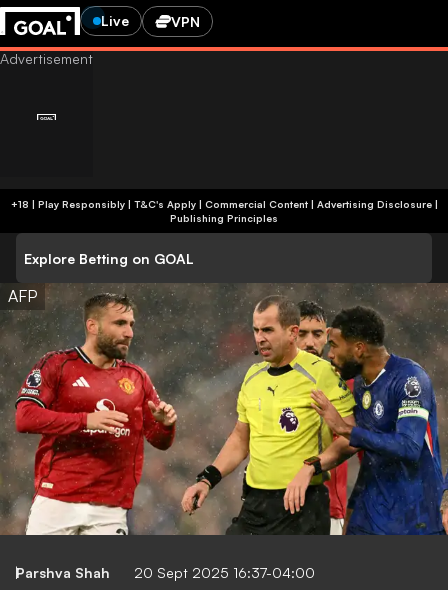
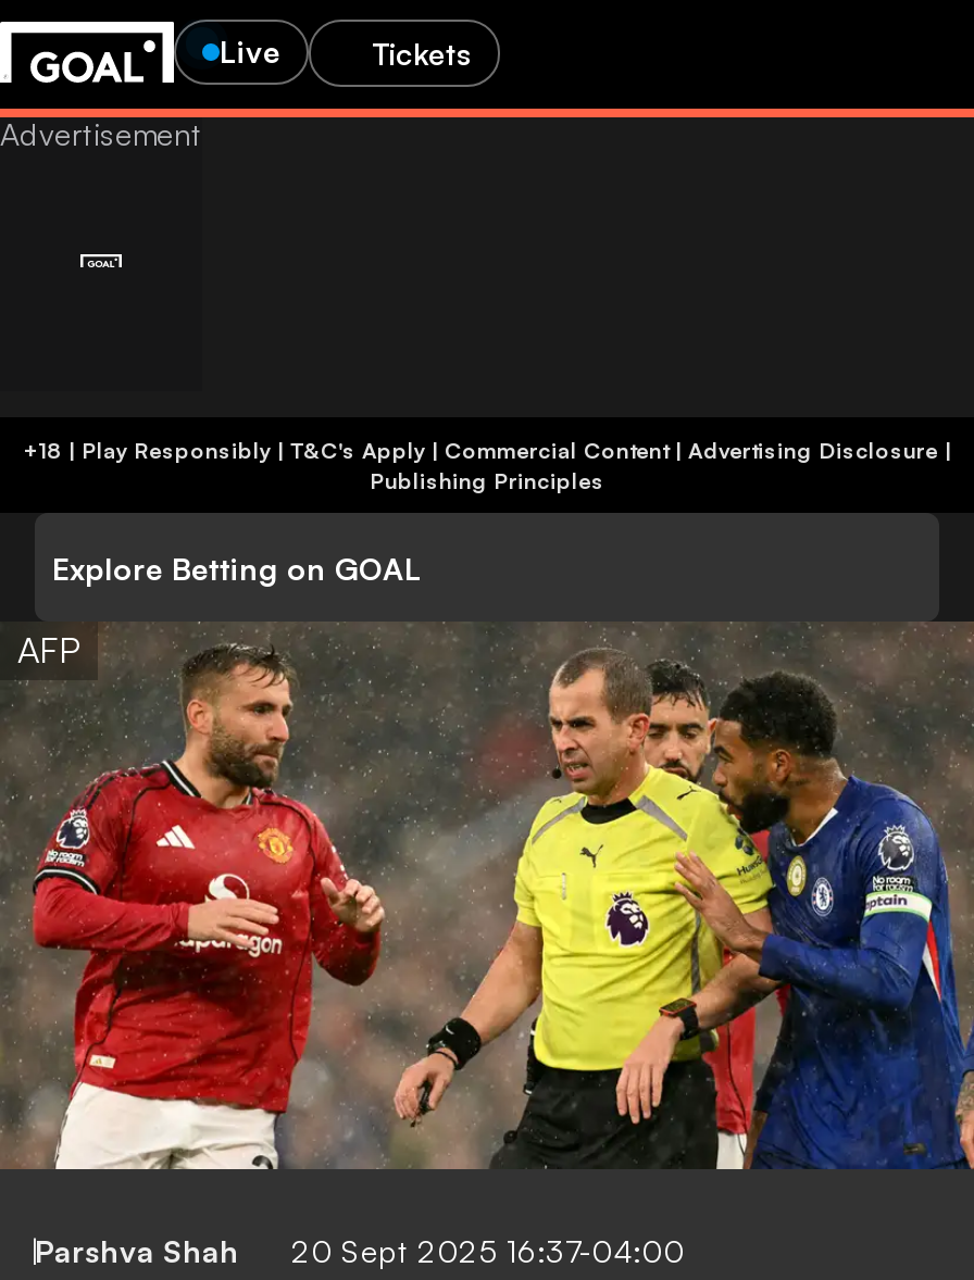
[171,12,200,29] VPN -> [372,34,472,71] Tickets

